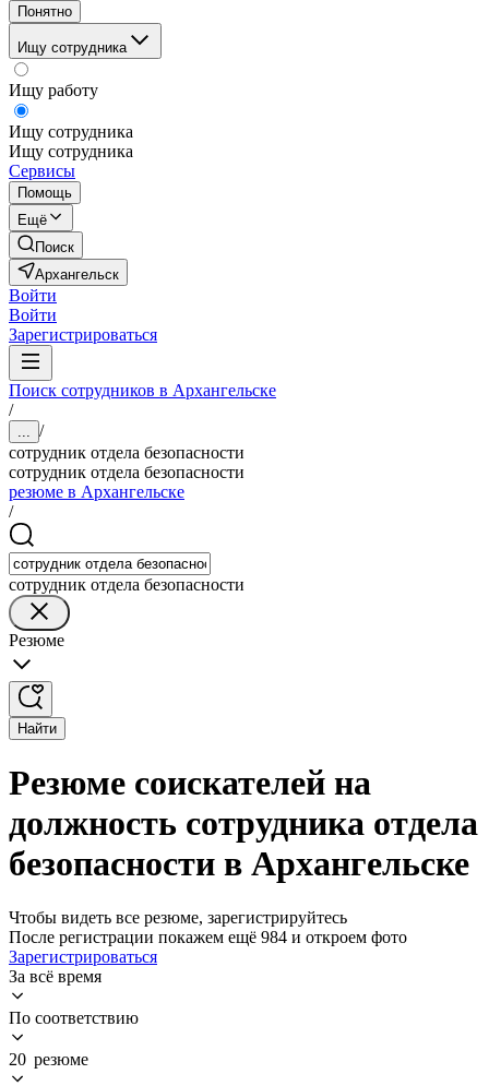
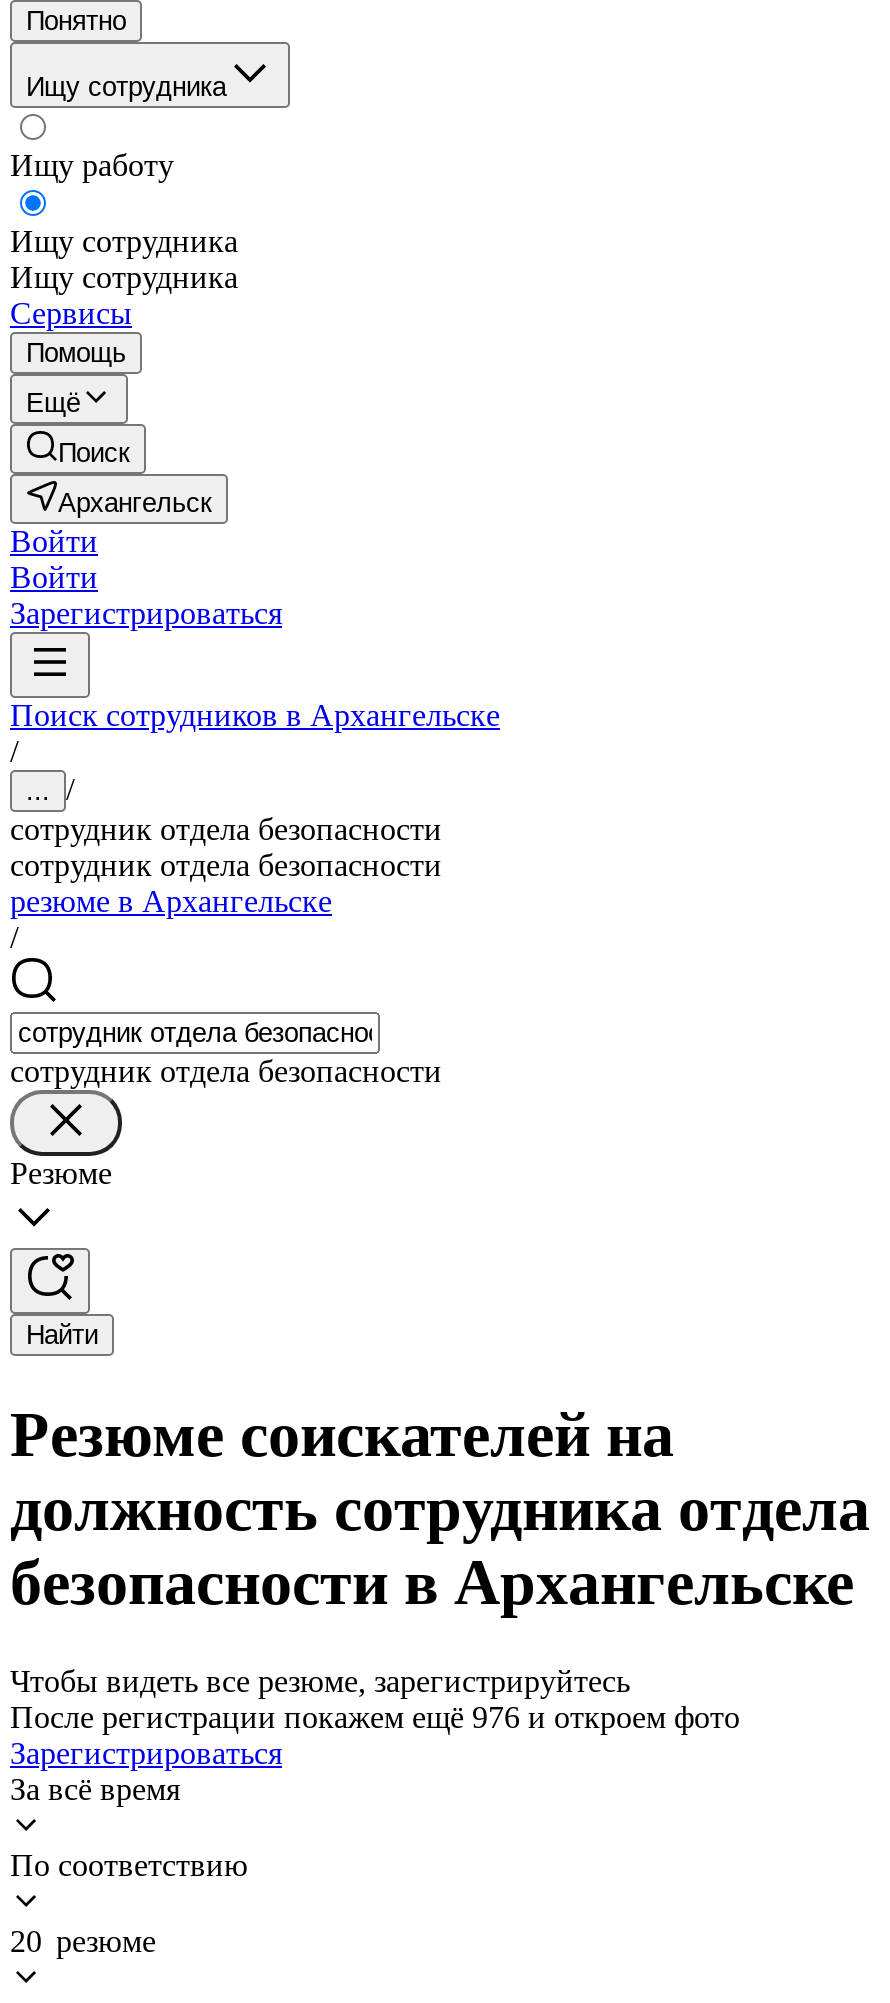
[9,928,407,946] После регистрации покажем ещё 984 и откроем фото -> [10,1700,740,1734] После регистрации покажем ещё 976 и откроем фото

